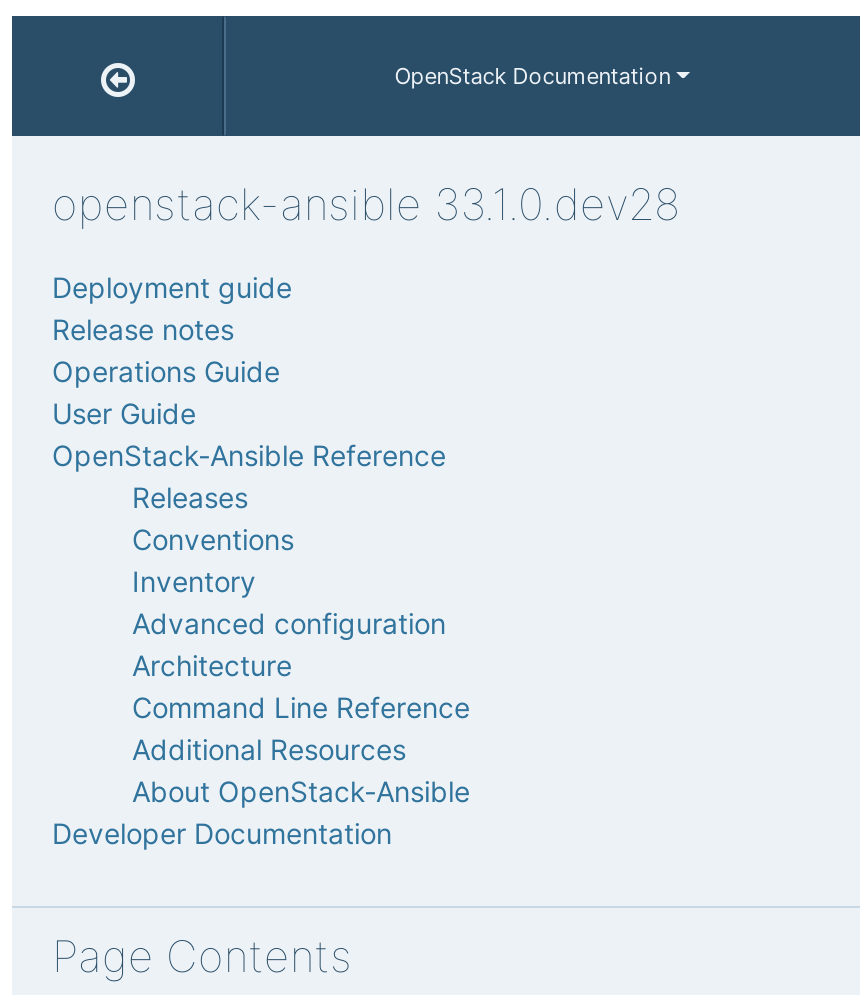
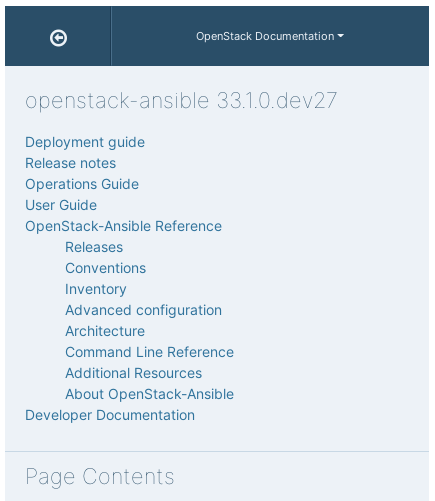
[52,178,680,230] openstack-ansible 33.1.0.dev28 -> [25,87,338,113] openstack-ansible 33.1.0.dev27

